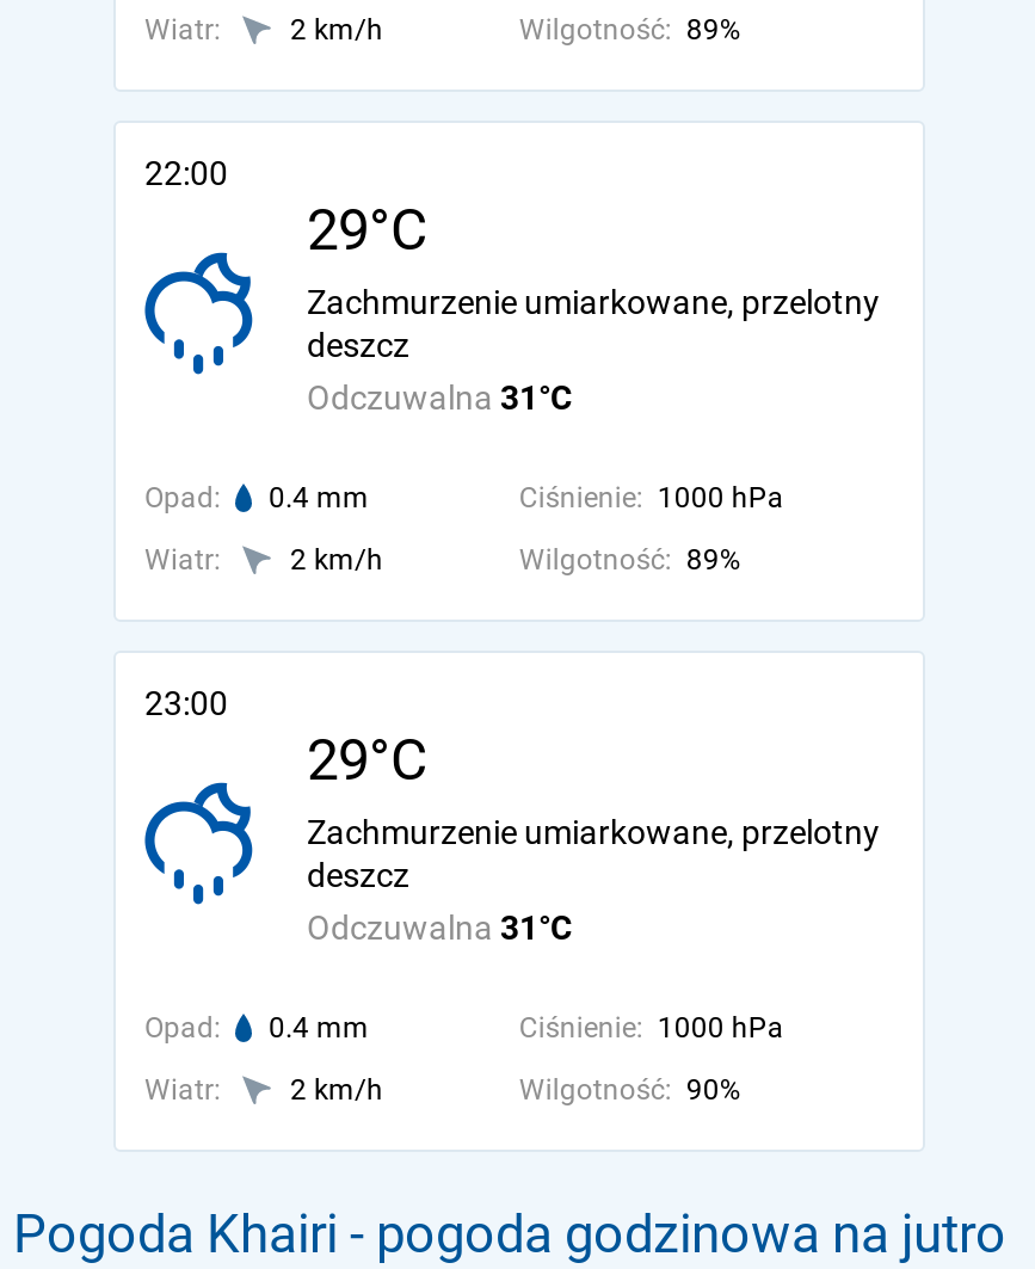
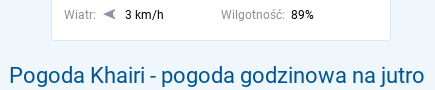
[290,13,383,47] 2 km/h -> [125,8,164,22] 3 km/h
[142,154,572,417] [image] | 22:00 | 29°C | Odczuwalna 31°C -> none
[307,283,880,364] Zachmurzenie umiarkowane, przelotny | deszcz -> none
[144,481,784,577] Opad: | 0.4 mm | Ciśnienie: 1000 hPa | Wiatr: | 2 km/h | Wilgotność: 89% -> none
[142,684,572,947] [image] | 23:00 | 29°C | Odczuwalna 31°C -> none
[307,813,880,894] Zachmurzenie umiarkowane, przelotny | deszcz -> none
[144,1011,784,1107] Opad: | 0.4 mm | Ciśnienie: 1000 hPa | Wiatr: | 2 km/h | Wilgotność: 90% -> none

